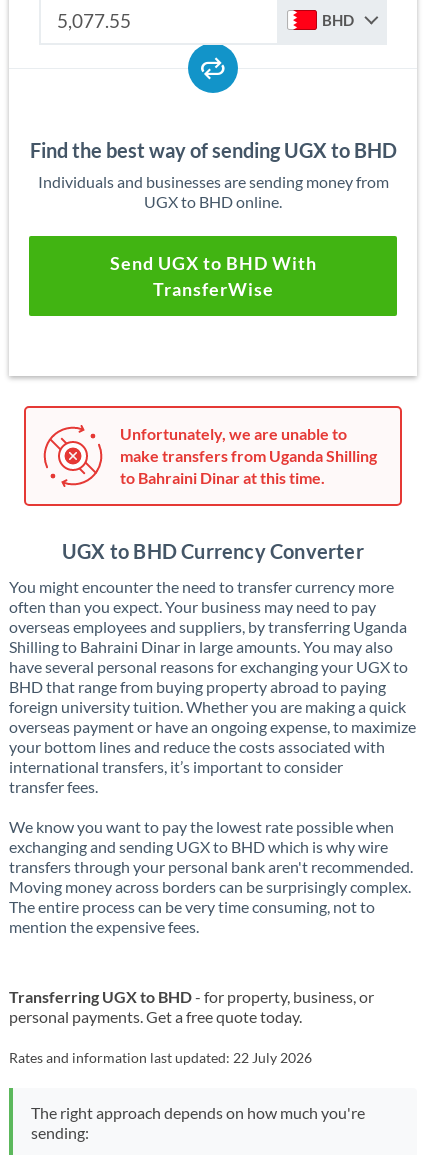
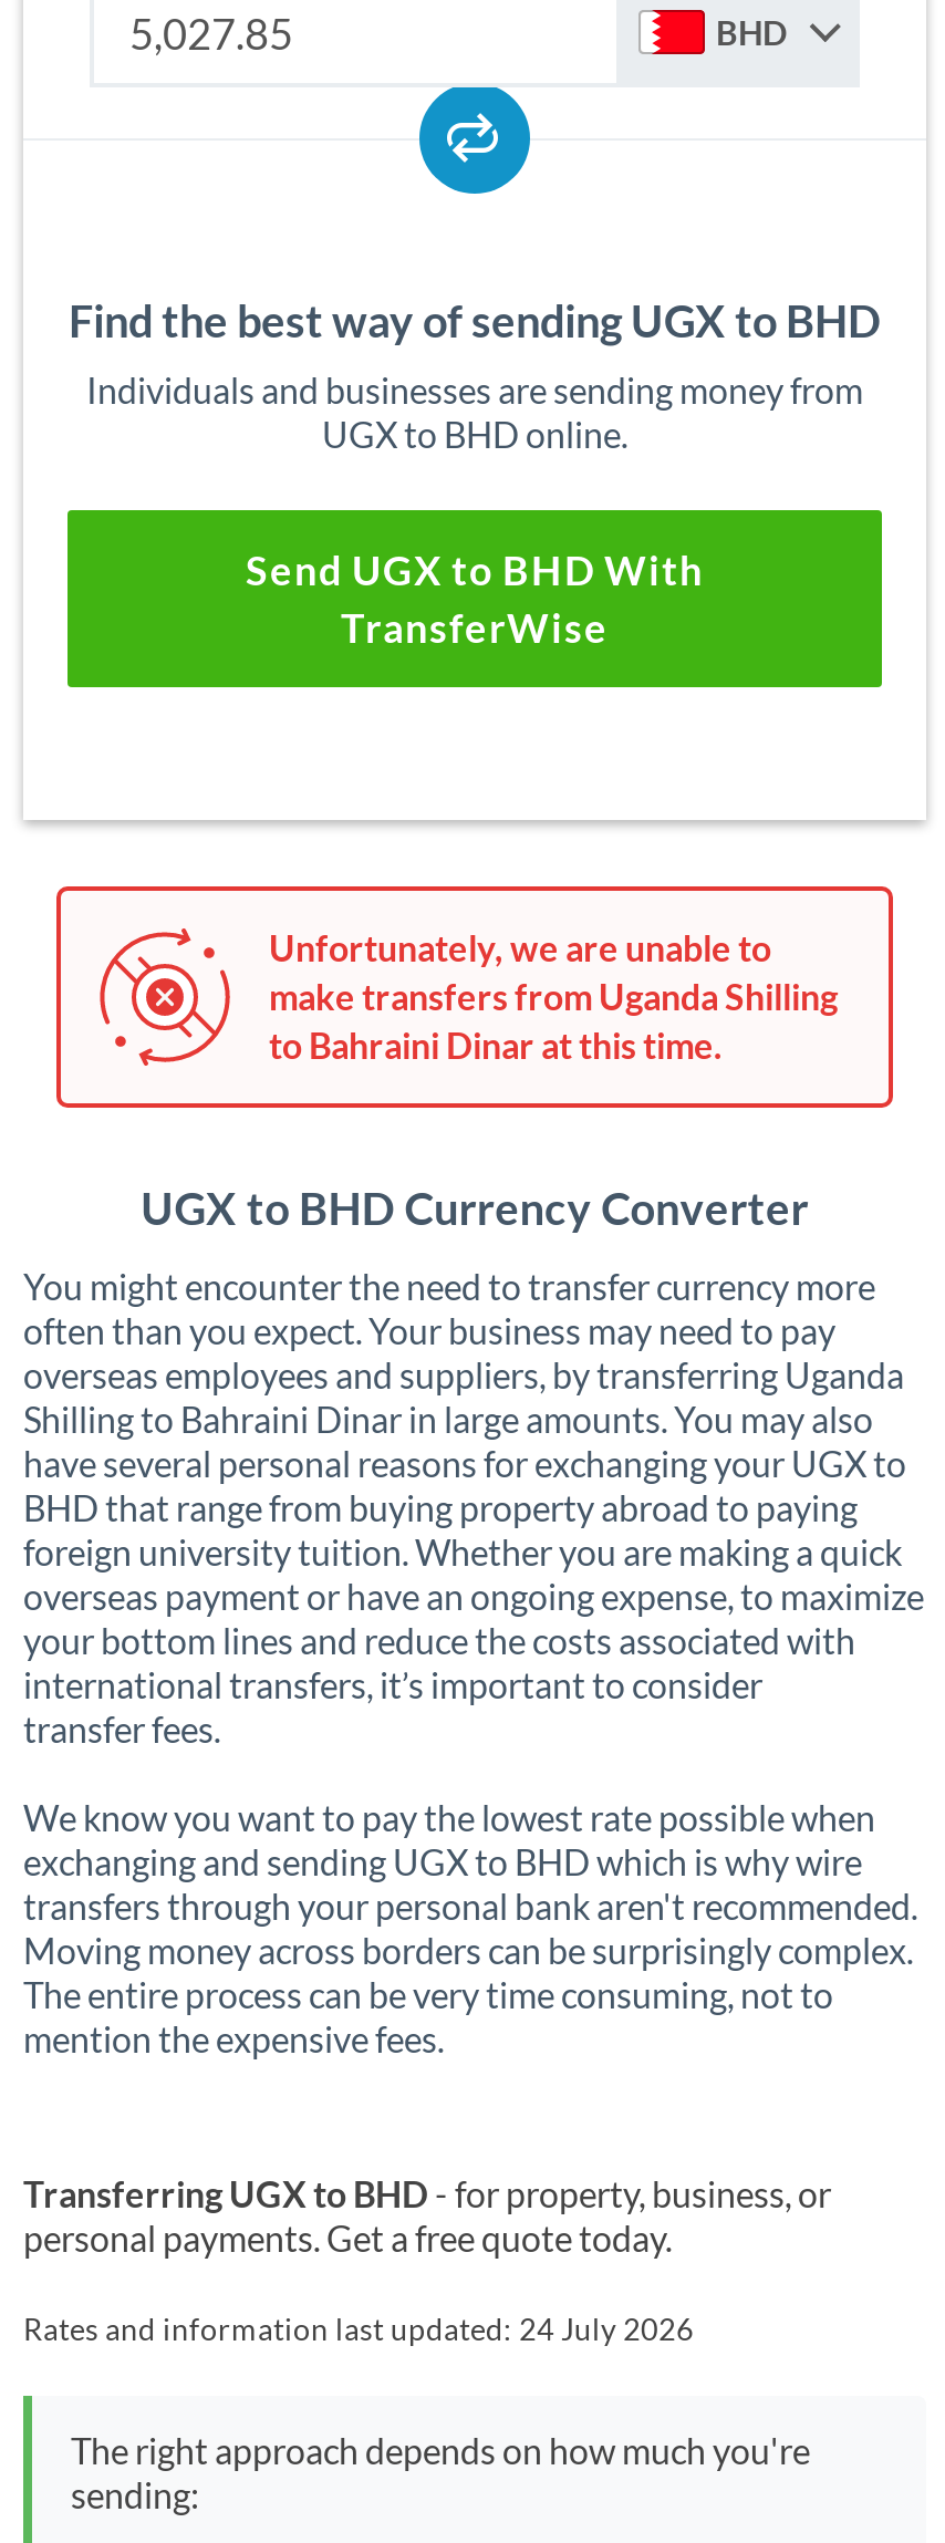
[9,1050,312,1066] Rates and information last updated: 22 July 2026 -> [23,2312,694,2347] Rates and information last updated: 24 July 2026

